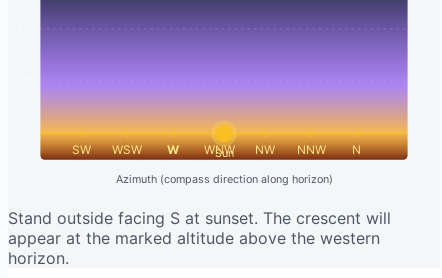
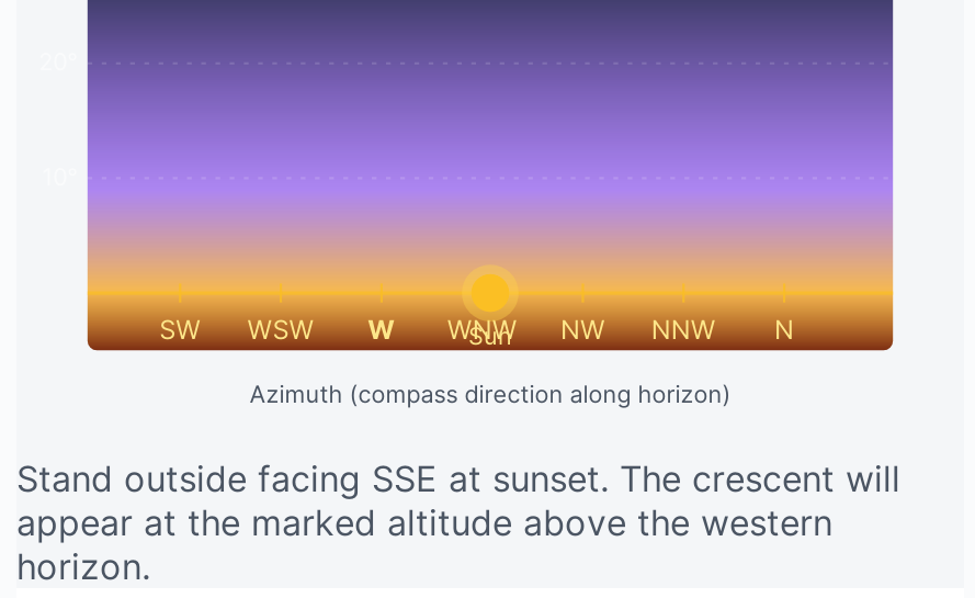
[8,208,391,228] Stand outside facing S at sunset. The crescent will -> [16,457,900,501] Stand outside facing SSE at sunset. The crescent will

